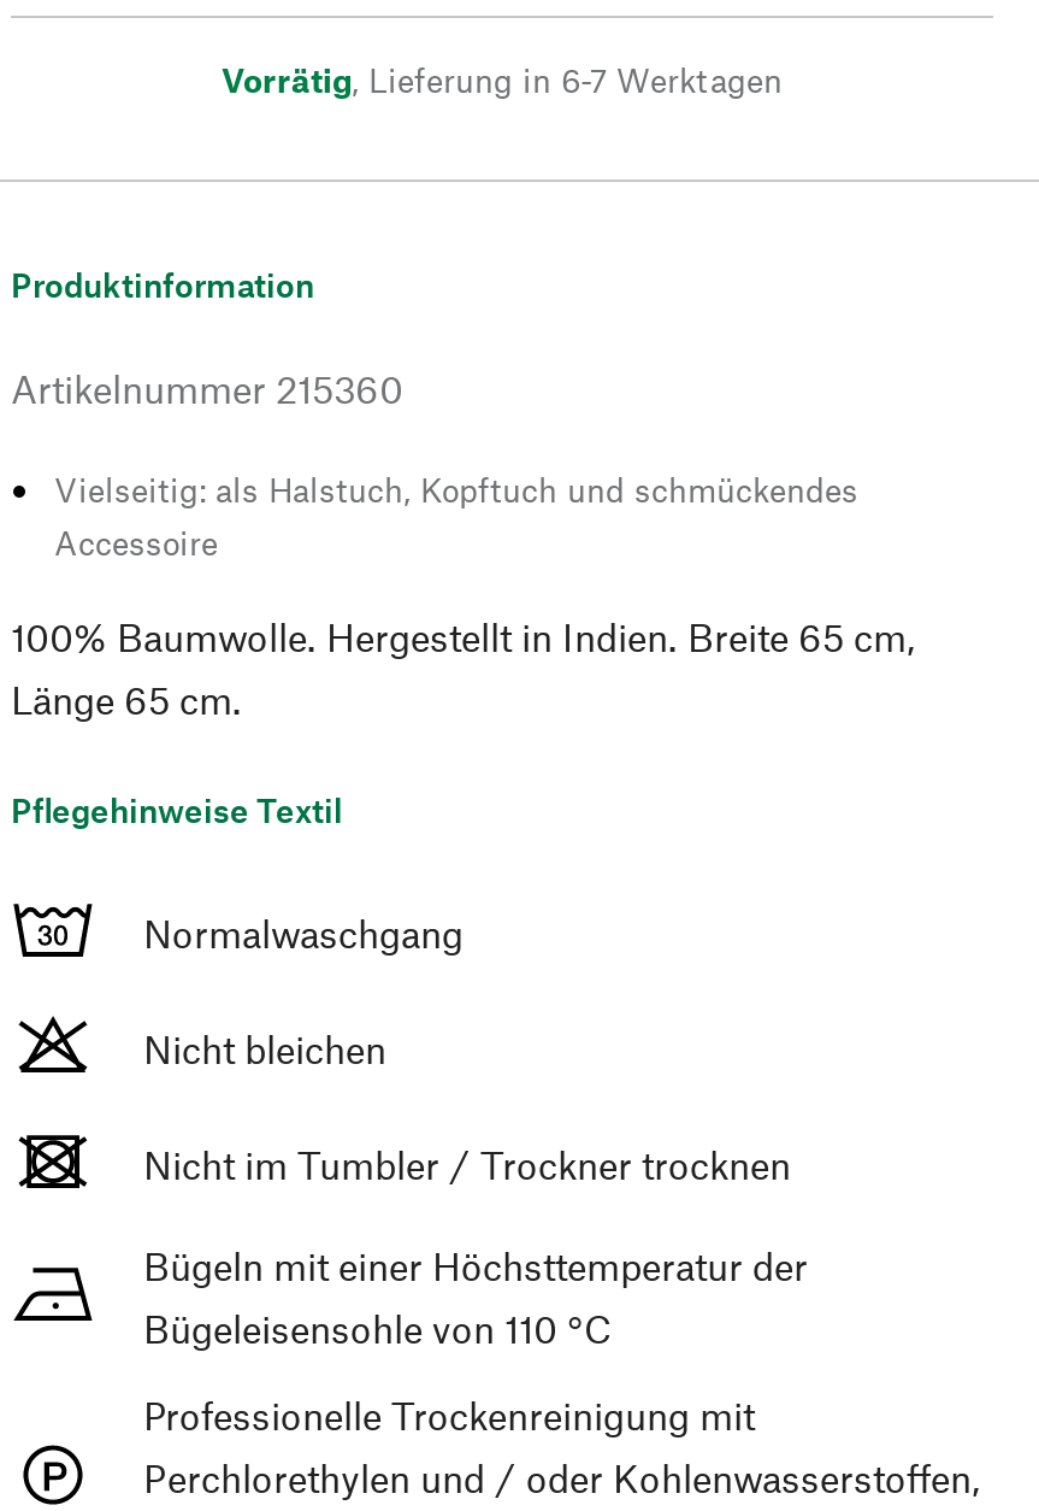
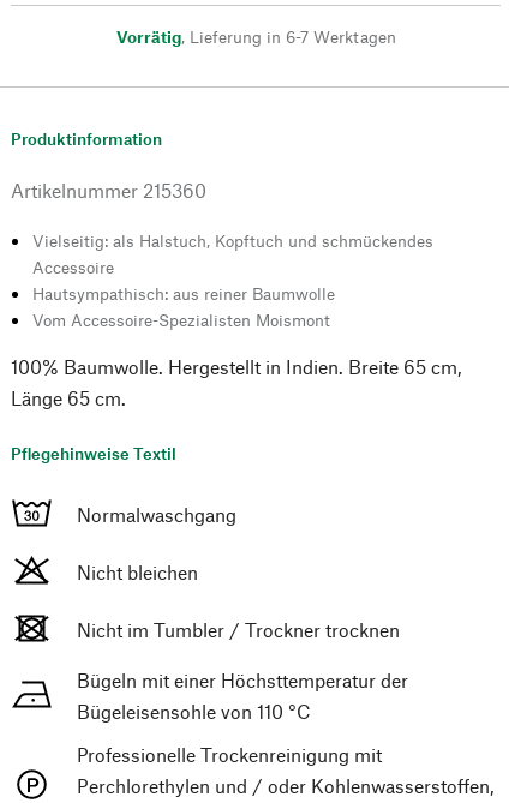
none -> [32,283,335,330] Hautsympathisch: aus reiner Baumwolle | Vom Accessoire-Spezialisten Moismont

